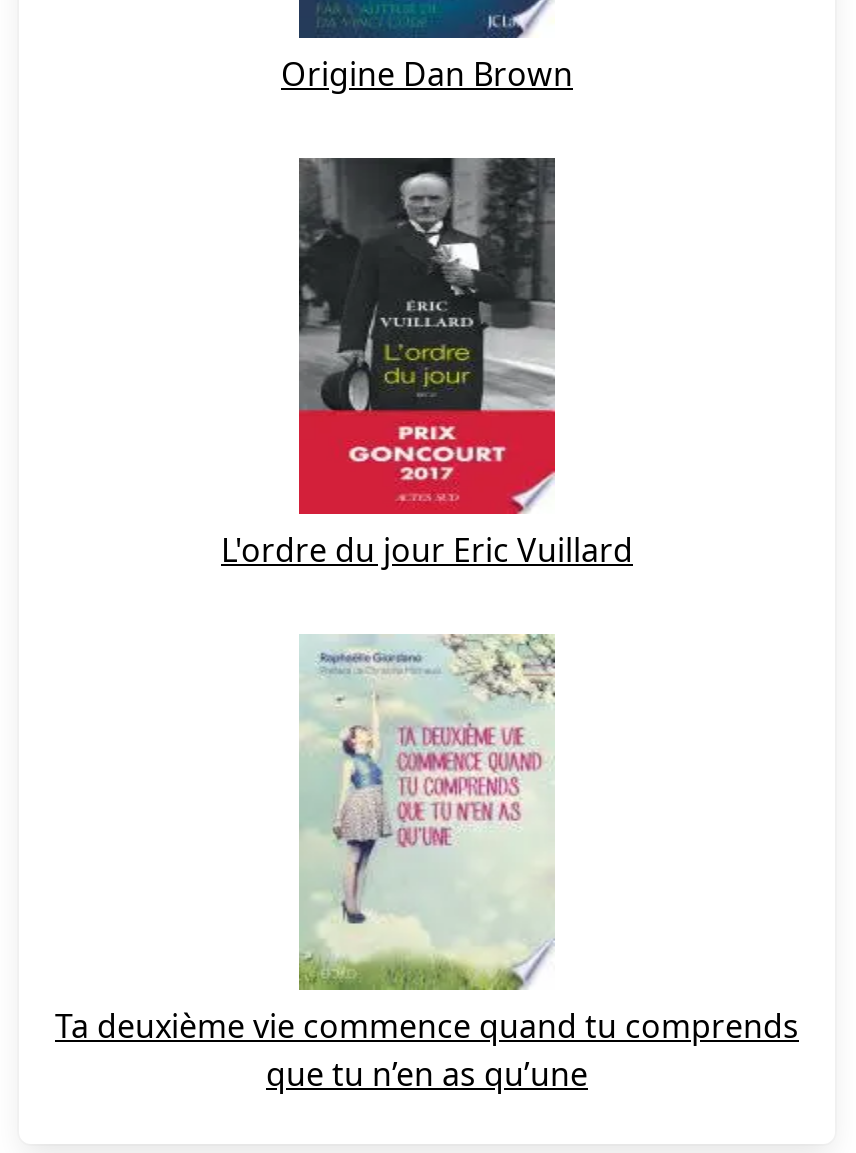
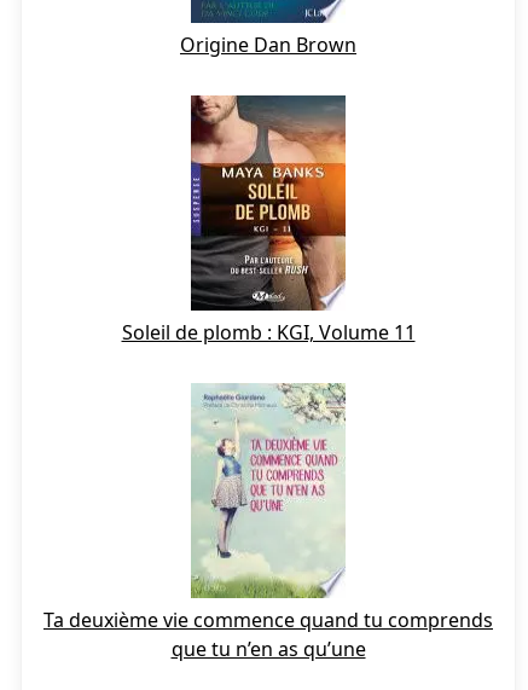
[221,156,633,572] [image] | L'ordre du jour Eric Vuillard -> [121,95,415,346] [image] | Soleil de plomb : KGI, Volume 11

